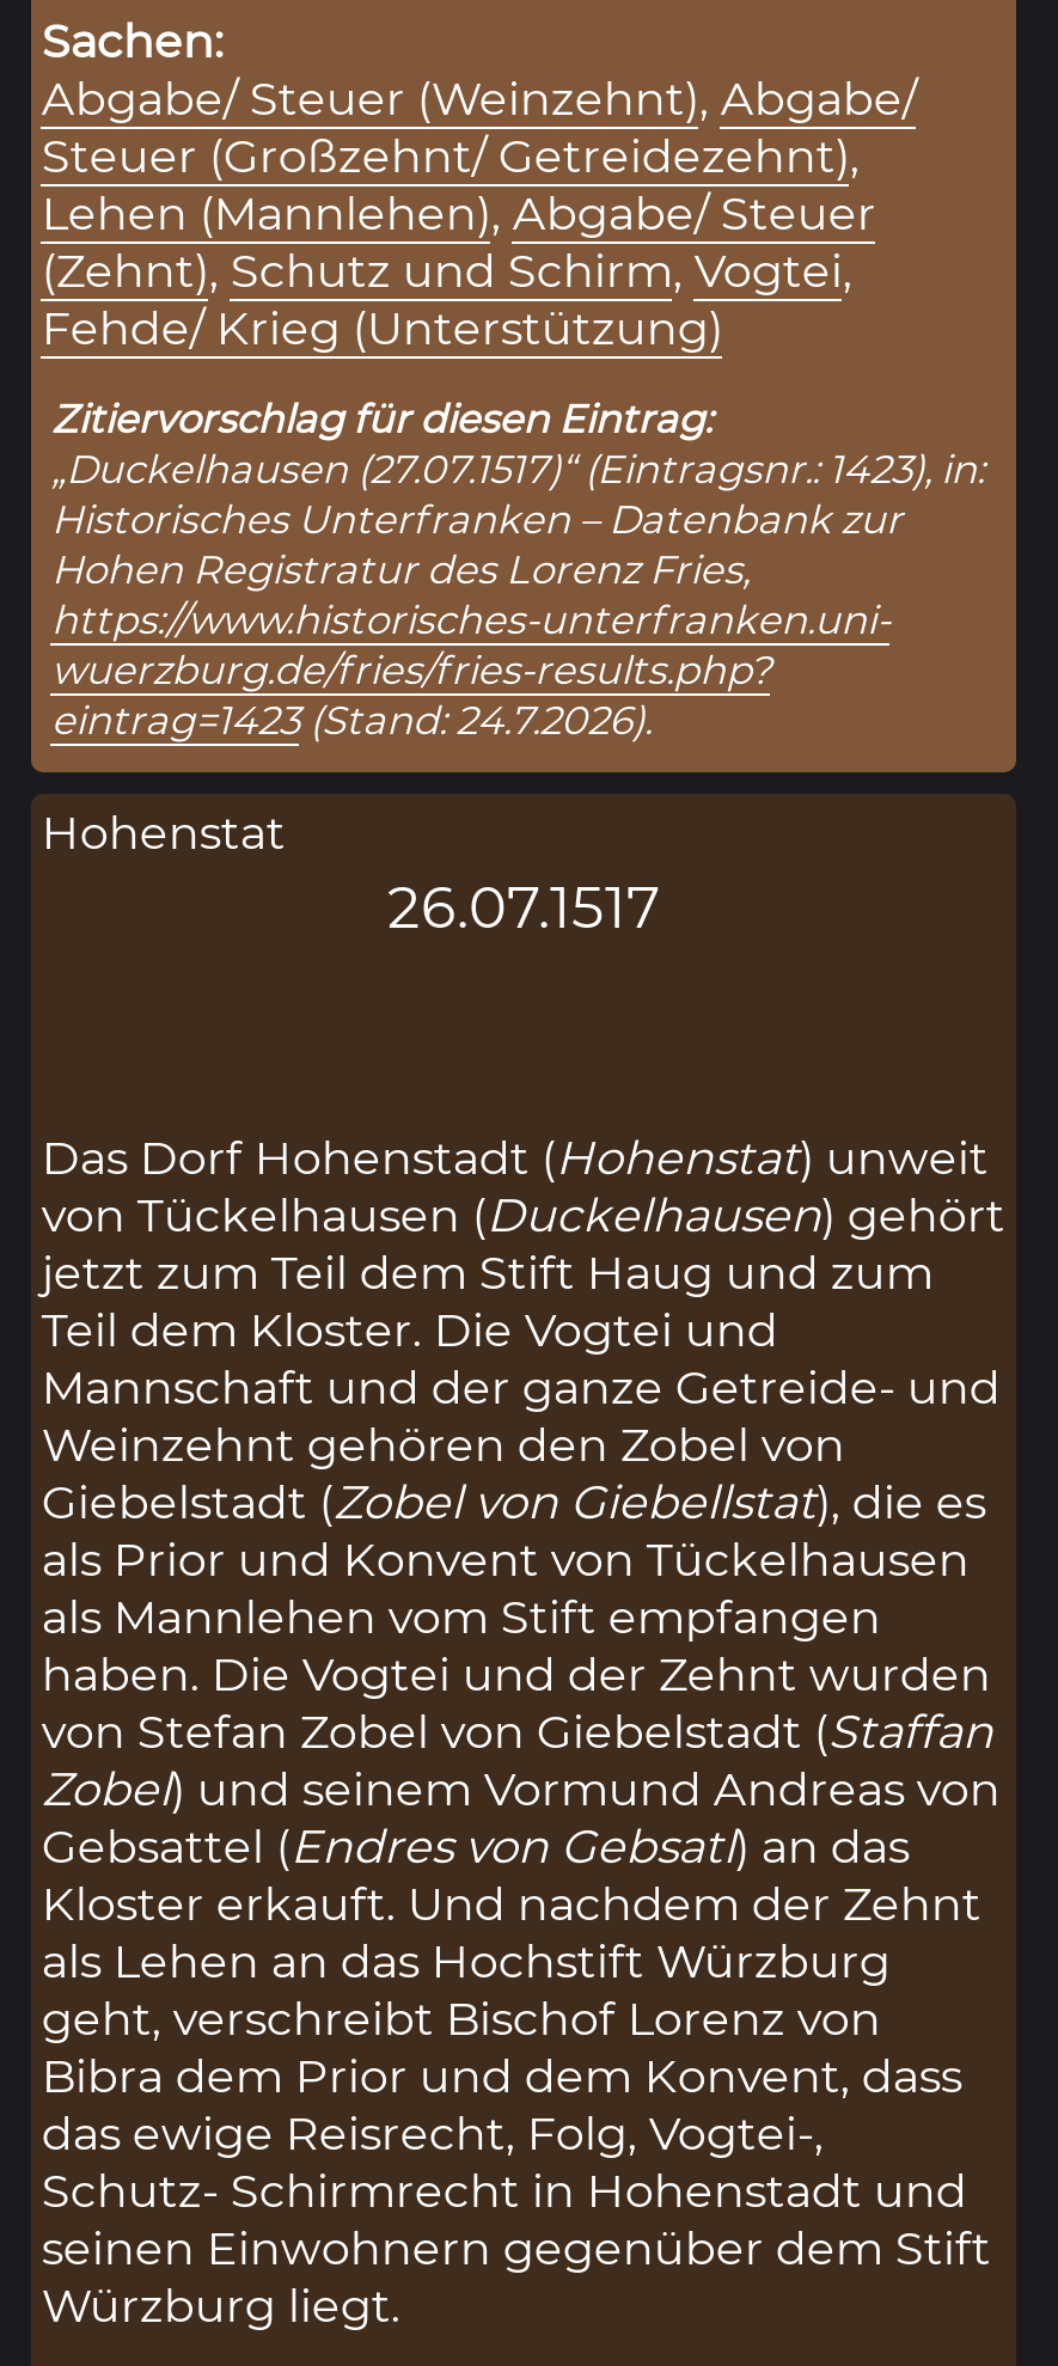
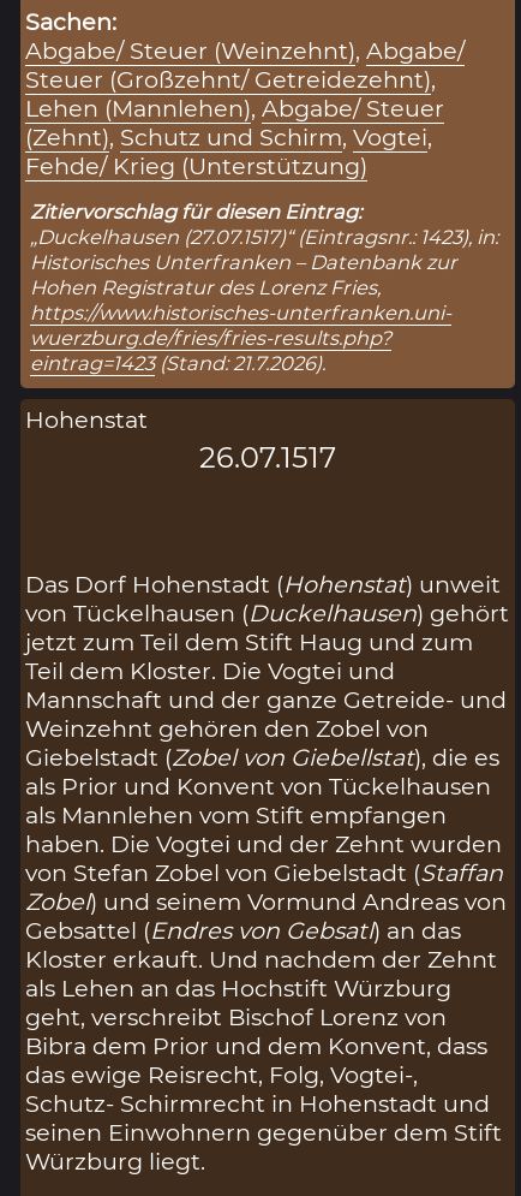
[51,696,651,744] eintrag=1423(Stand: 24.7.2026). -> [30,351,326,375] eintrag=1423(Stand: 21.7.2026).

